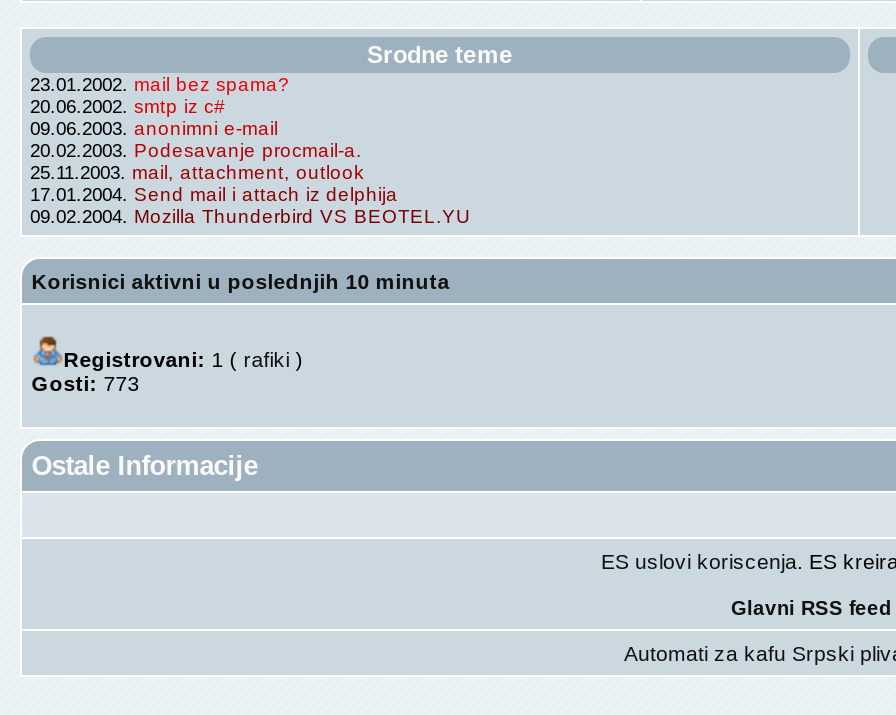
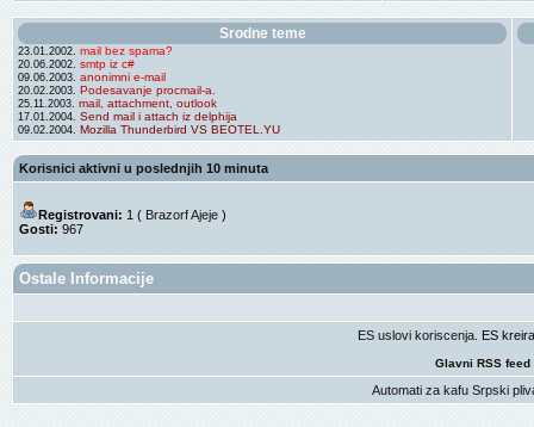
[32,348,304,396] Registrovani: 1 (rafiki) | Gosti:773 -> [19,208,226,237] Registrovani: 1 (Brazorf Ajeje) | Gosti:967

